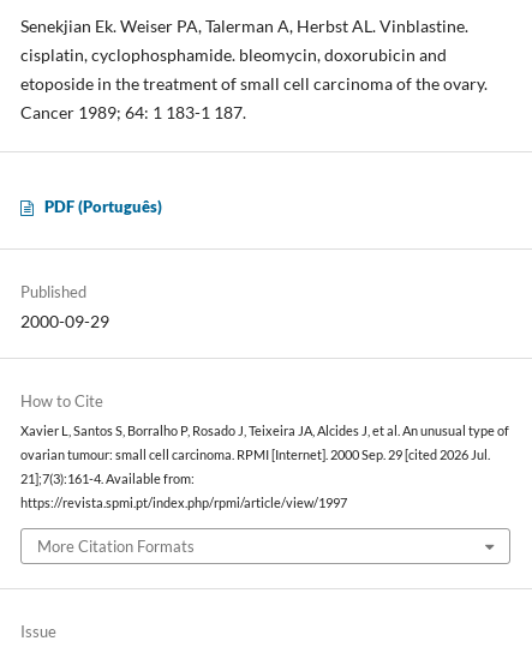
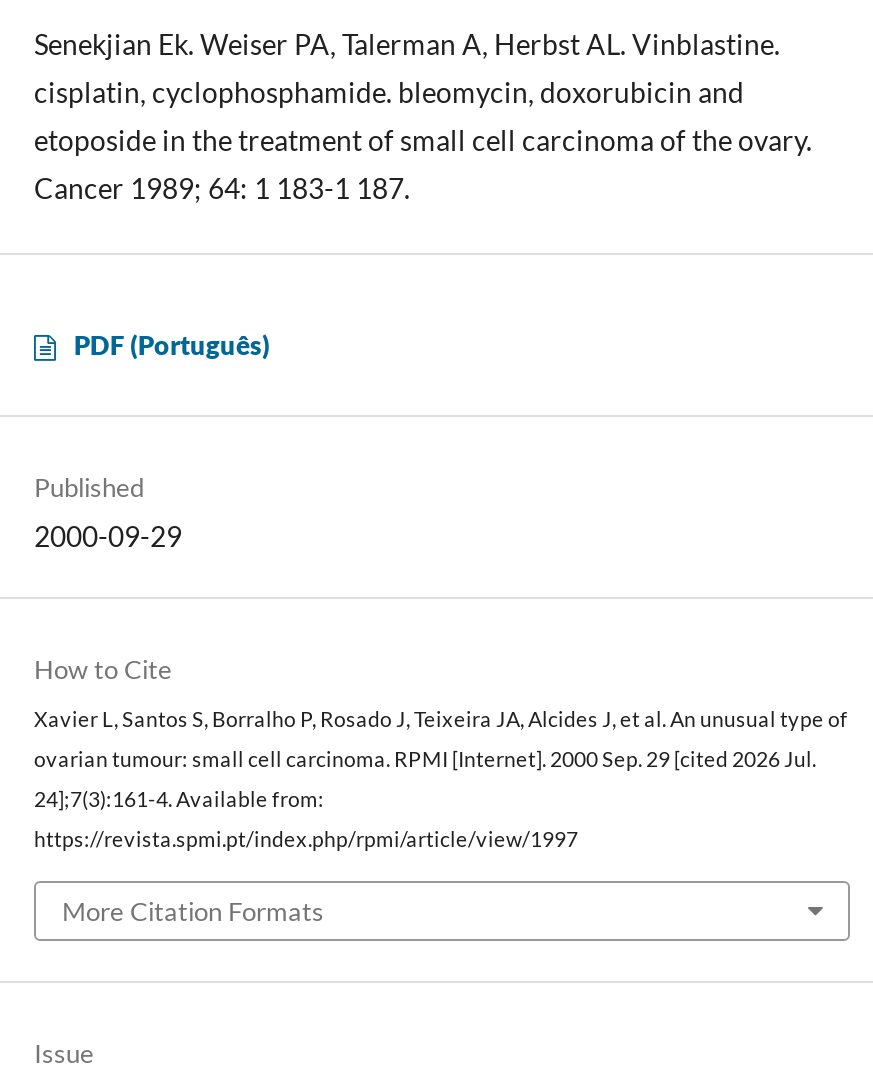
[20,472,195,487] 21];7(3):161-4. Available from: -> [34,788,324,812] 24];7(3):161-4. Available from:

